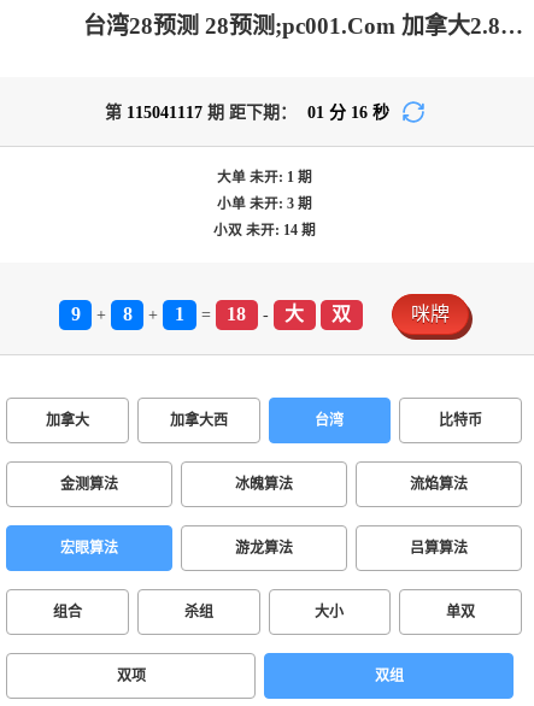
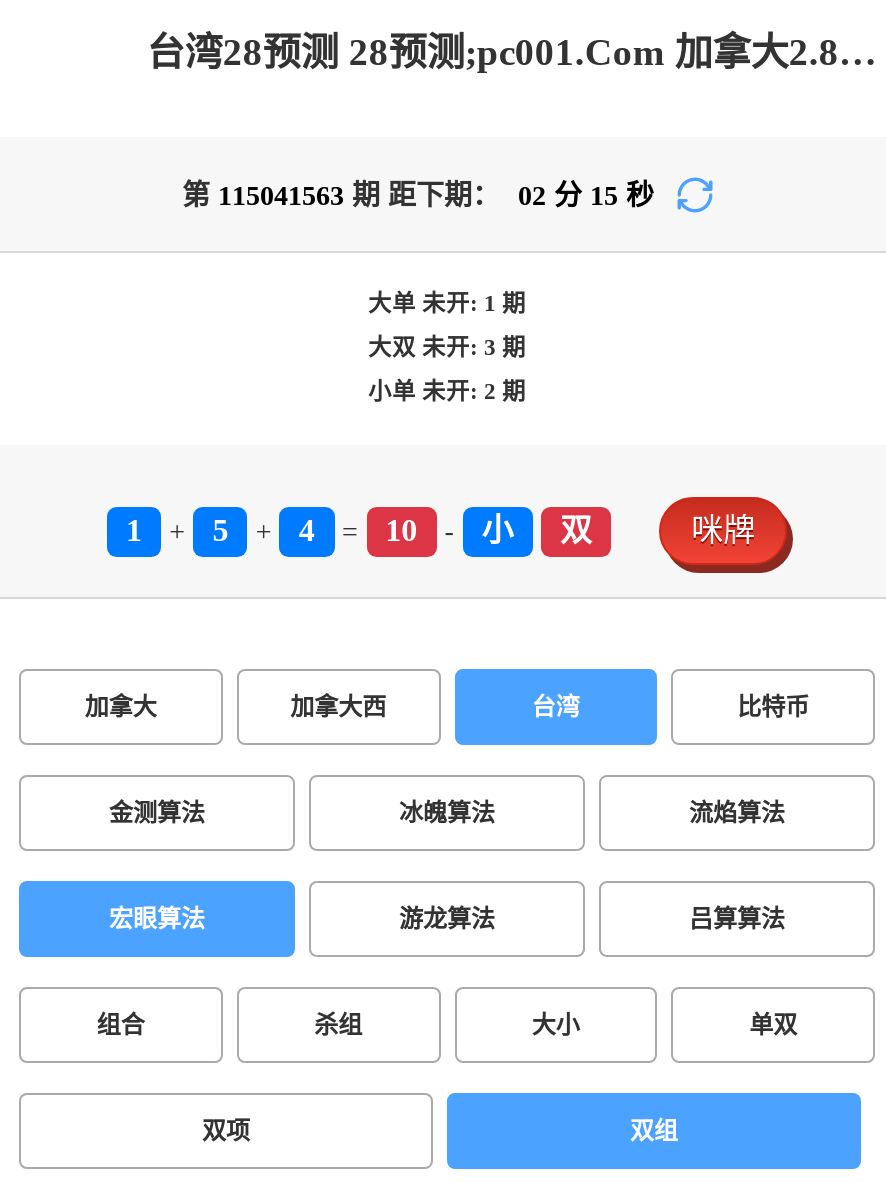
[104,104,389,122] 第115041117期 距下期： 01分 16秒 -> [182,181,654,211] 第115041563期 距下期： 02分 15秒
[216,196,312,212] 小单未开: 3期 -> [368,335,526,361] 大双未开: 3期
[213,223,315,239] 小双未开: 14期 -> [368,379,526,405] 小单未开: 2期
[71,304,80,324] 9 -> [126,513,142,547] 1
[123,304,132,324] 8 -> [212,513,228,547] 5
[175,304,184,324] 1 -> [299,513,315,547] 4
[227,304,246,324] 18 -> [385,513,417,547] 10
[285,304,304,324] 大 -> [482,513,514,547] 小

